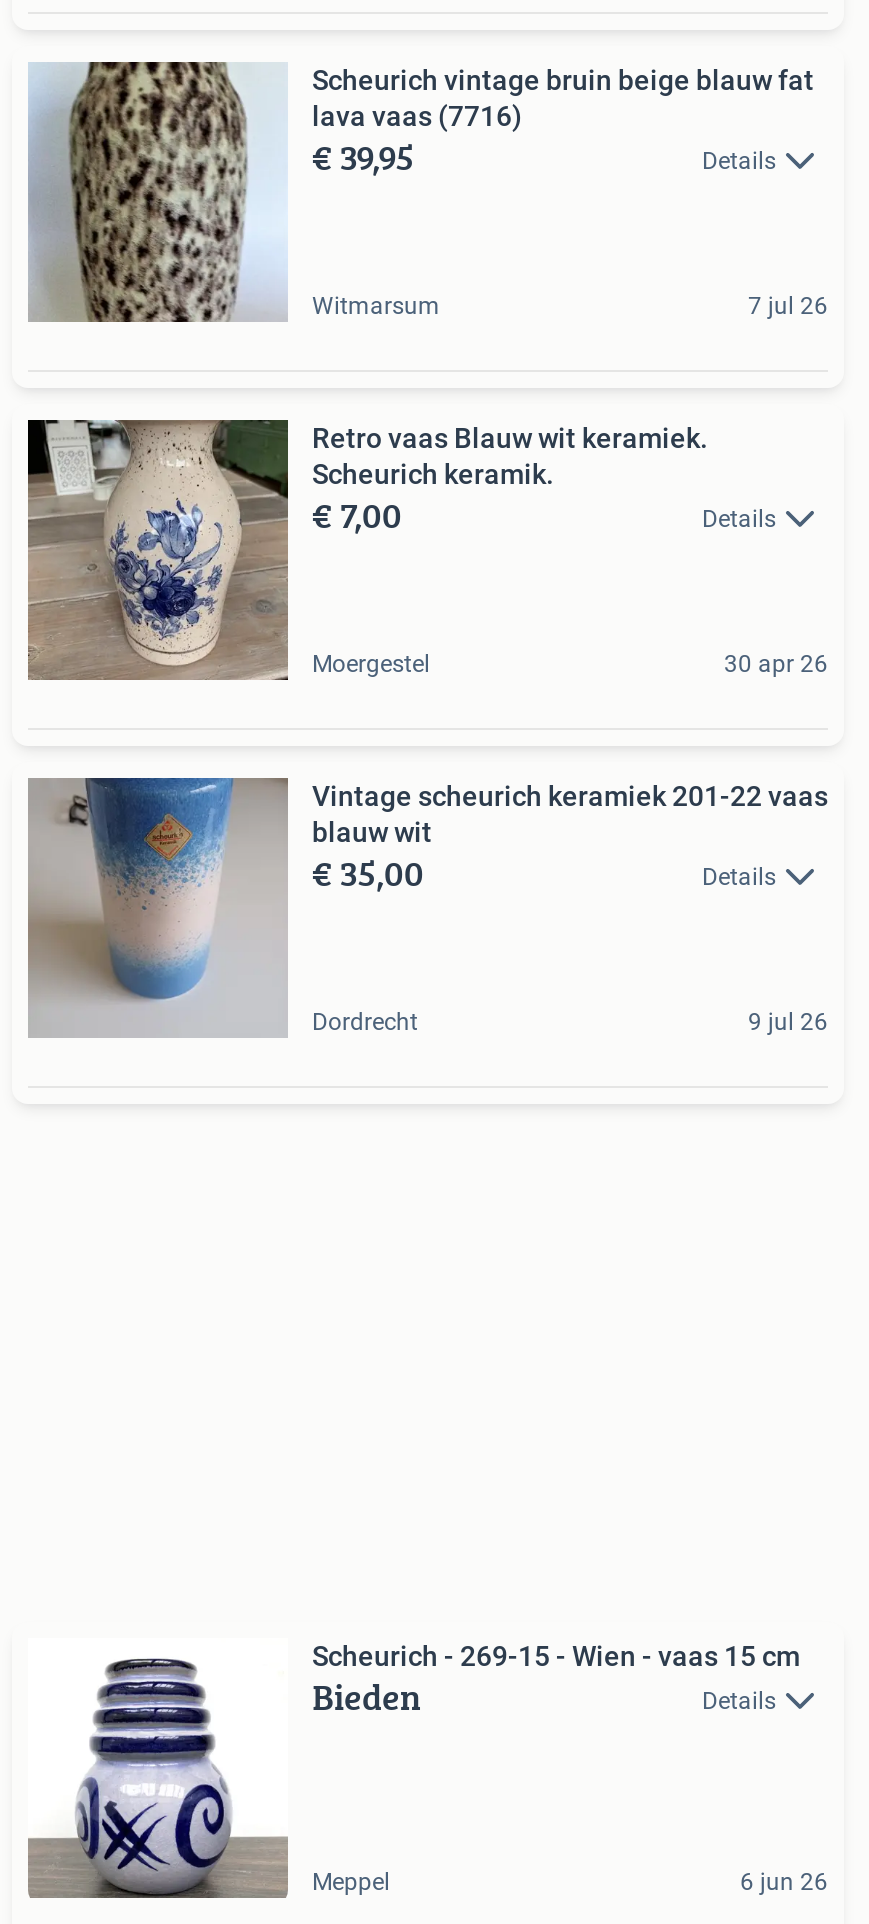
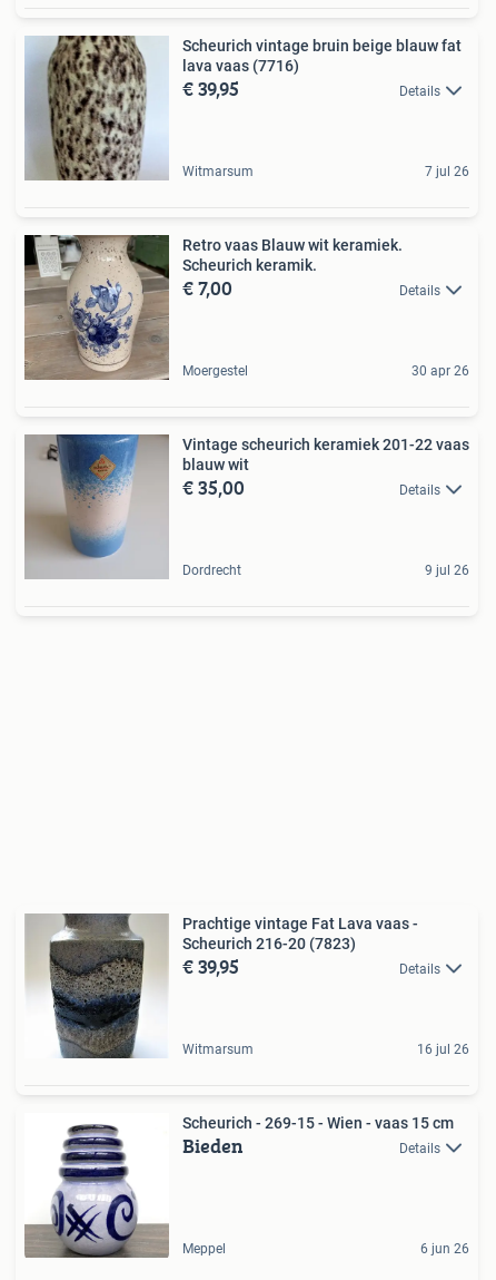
none -> [24,912,440,1058] [image] | Prachtige vintage Fat Lava vaas - | Scheurich 216-20 (7823) | € 39,95 | Details
none -> [182,1042,469,1057] Witmarsum | 16 jul 26

